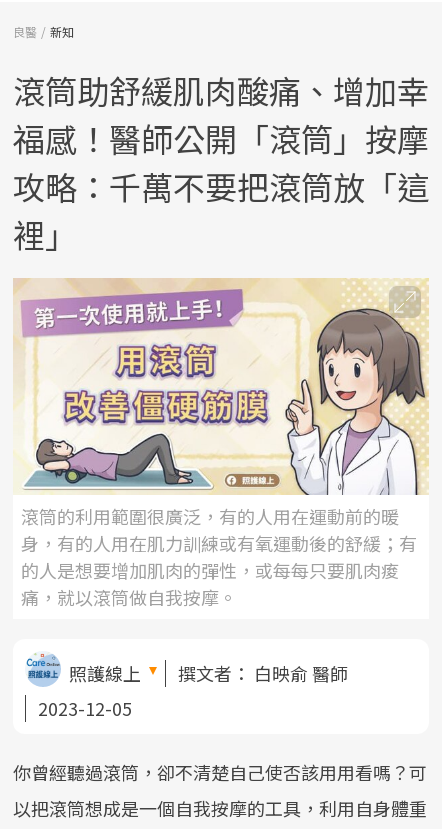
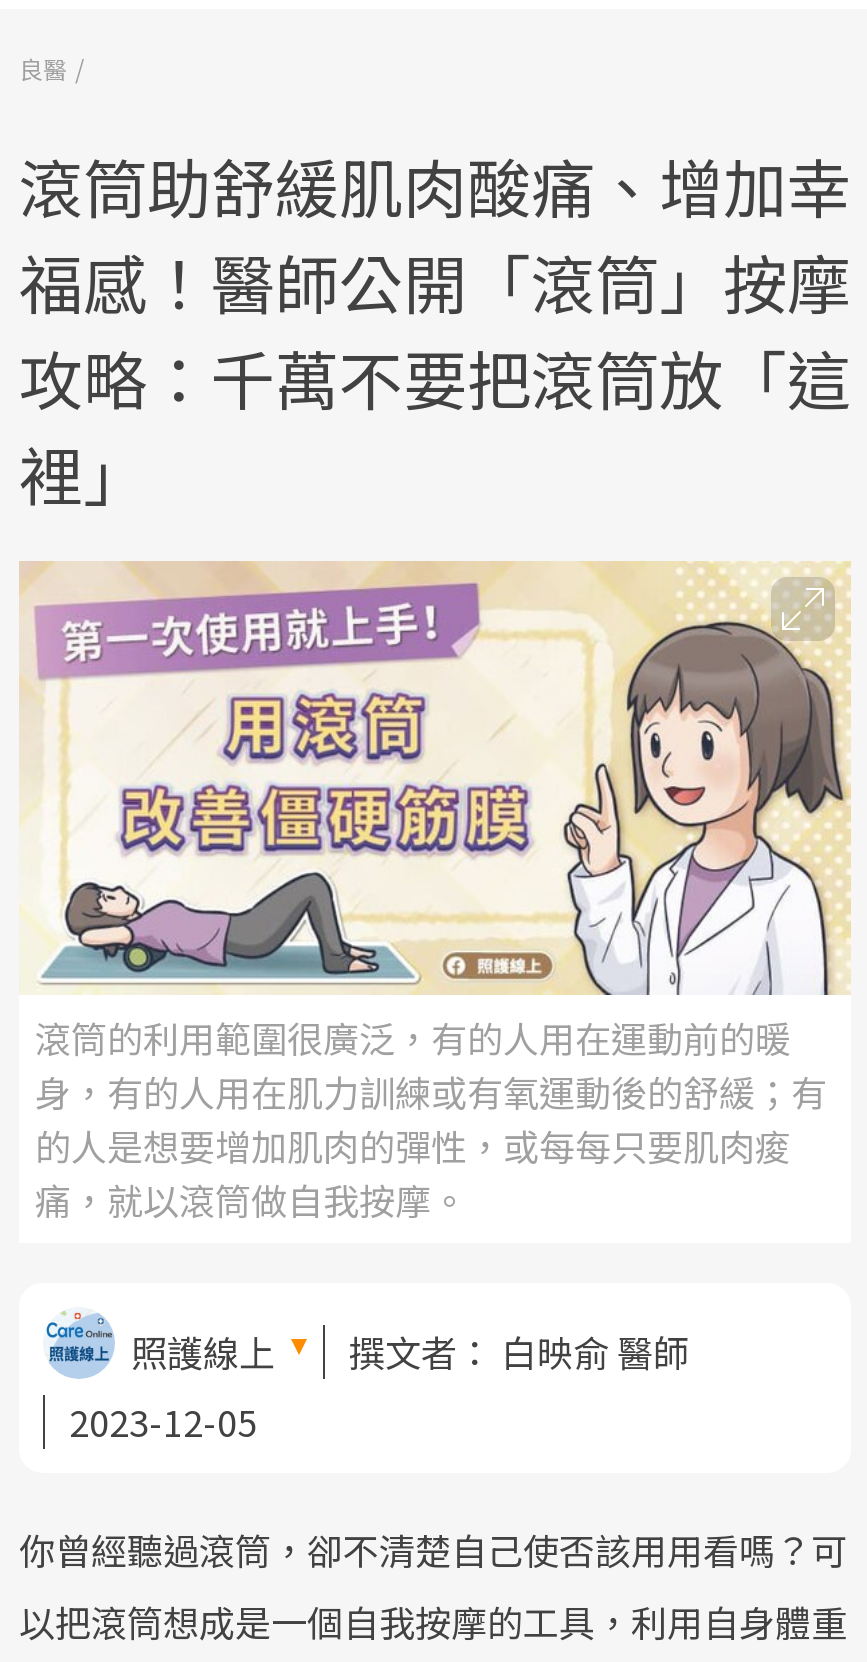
[50,23,74,40] 新知 -> none

